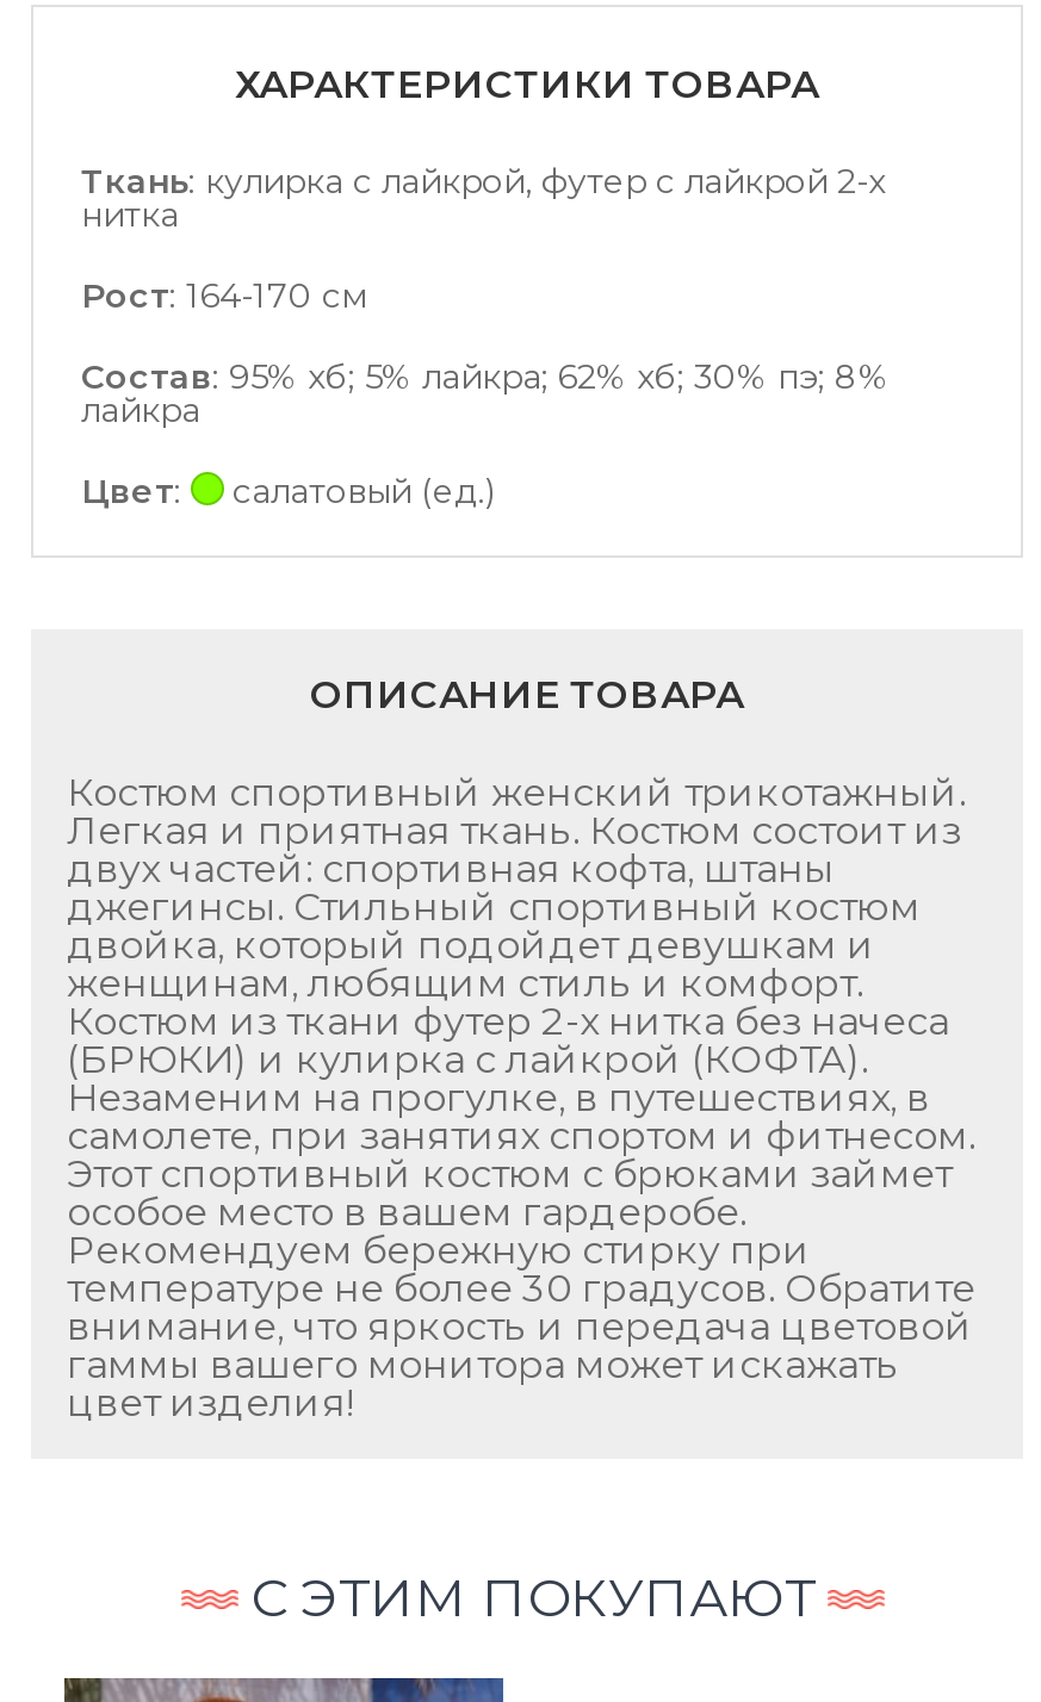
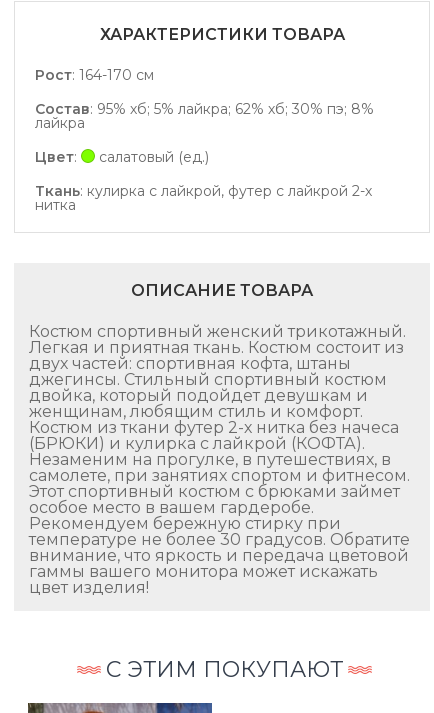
moved [81,160,885,237] -> [35,182,372,214]: Ткань: кулирка с лайкрой, футер с лайкрой 2-х | нитка
moved [81,275,495,513] -> [35,66,208,166]: Рост: 164-170 см | лайкра | Цвет: | салатовый (ед.)

